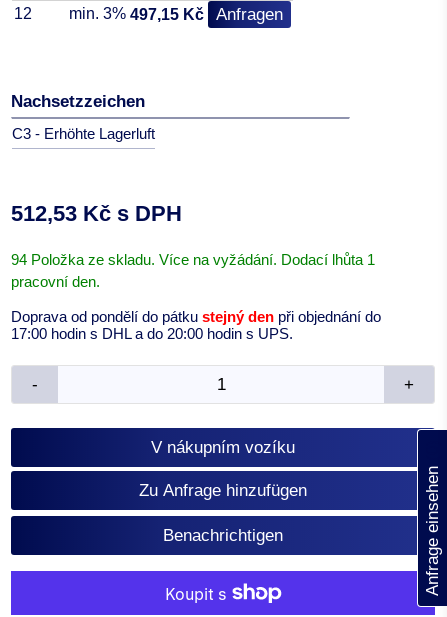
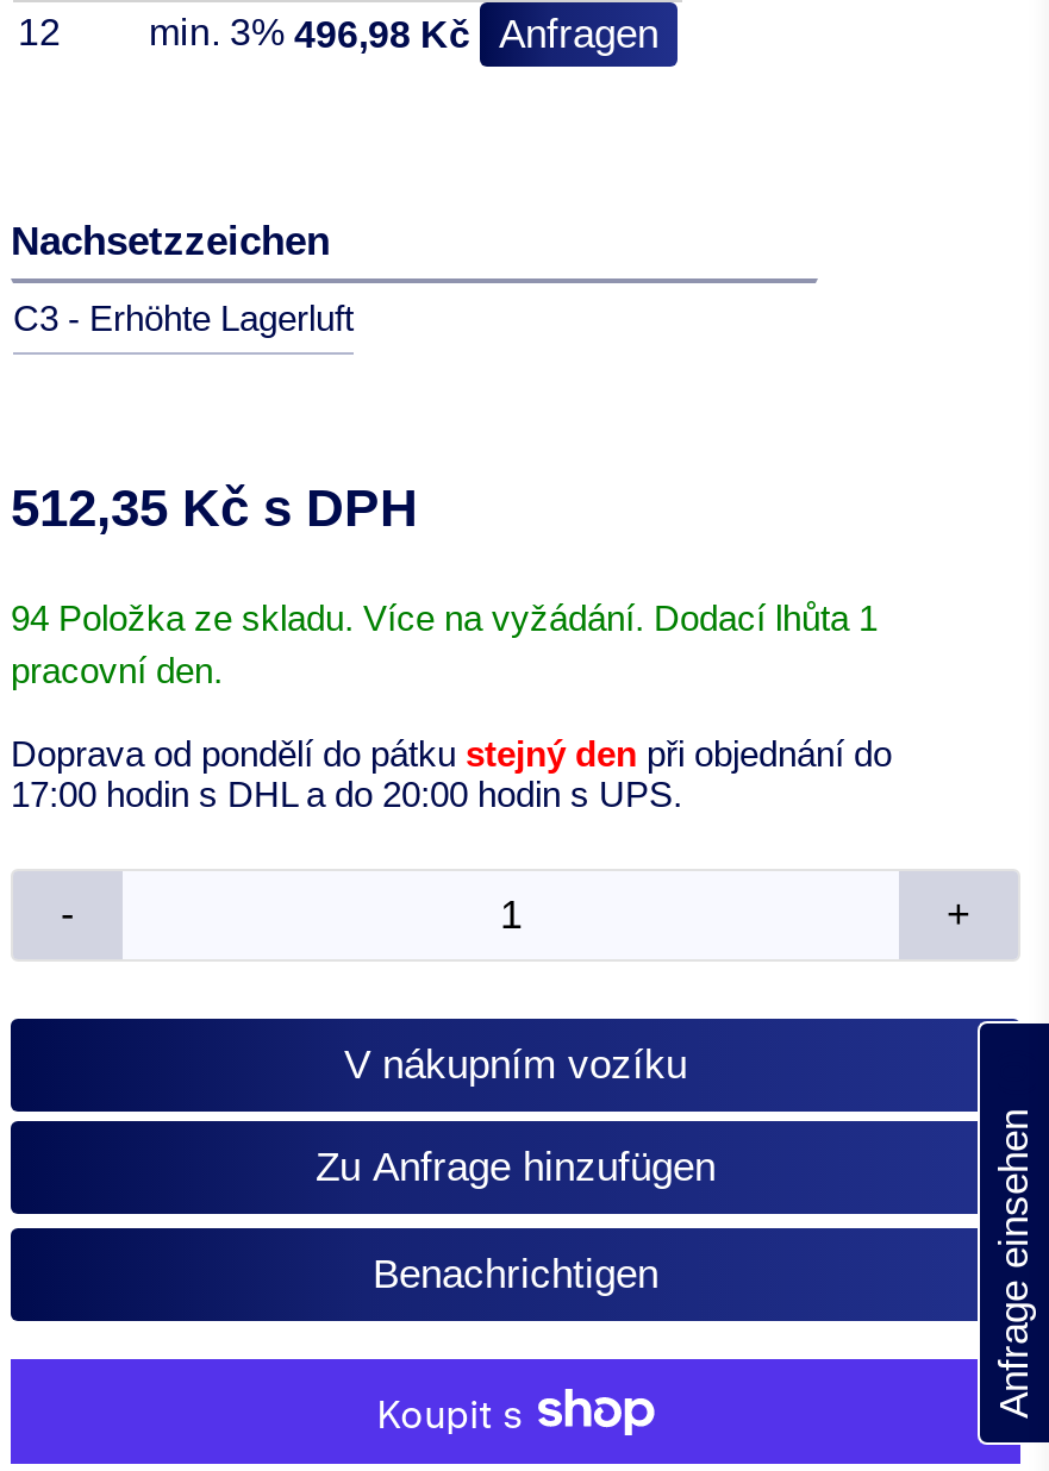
[69,5,283,24] min. 3% 497,15 Kč Anfragen -> [149,13,658,58] min. 3% 496,98 Kč Anfragen
[11,201,182,226] 512,53 Kč s DPH -> [11,478,418,538] 512,35 Kč s DPH

